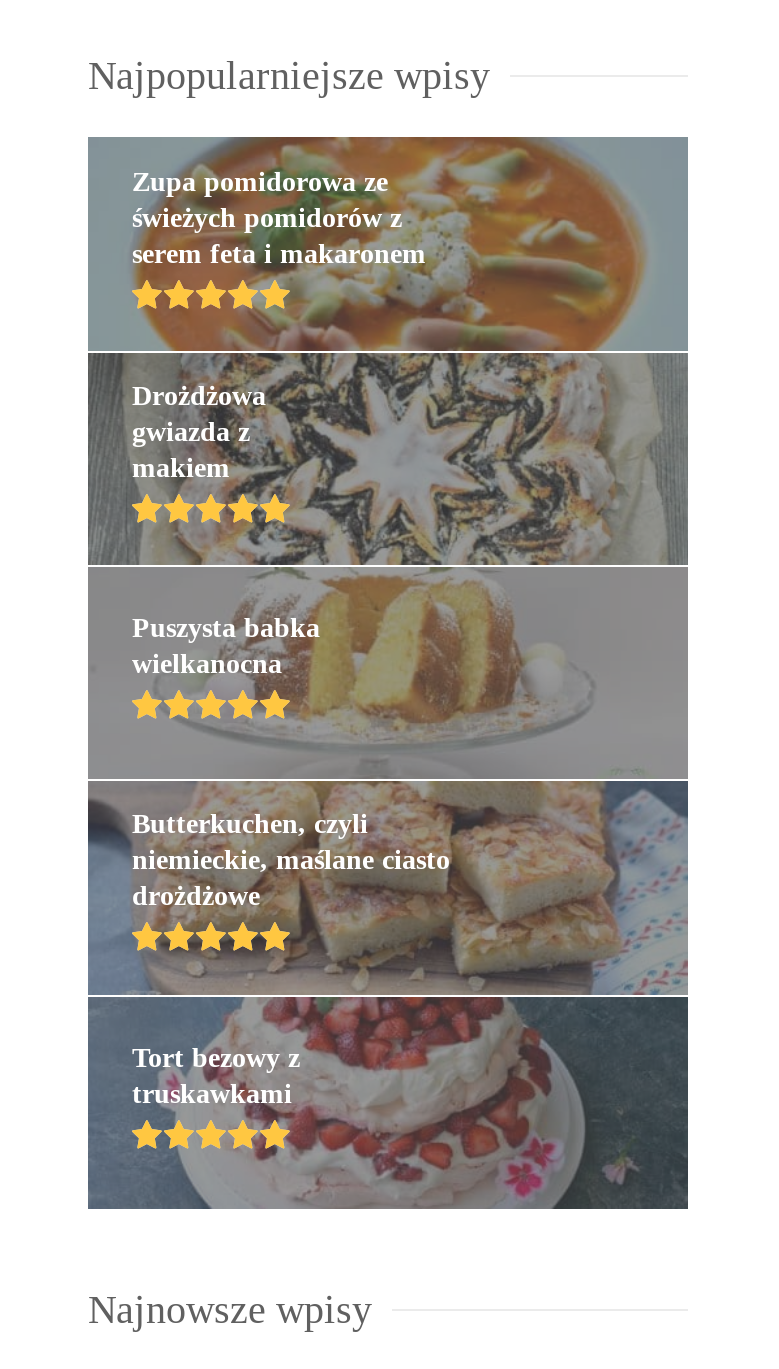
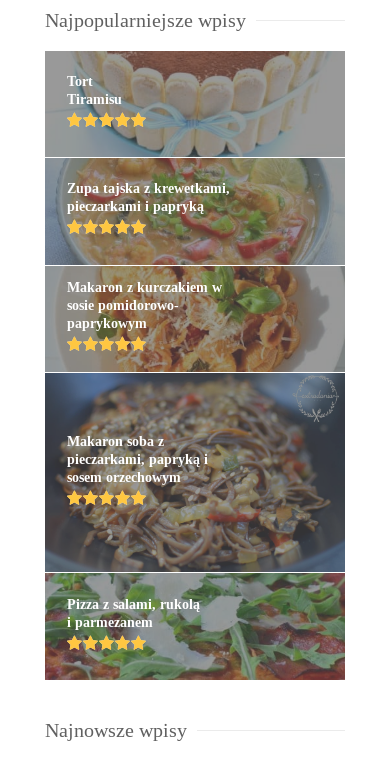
[88,136,690,1210] [image] | Zupa pomidorowa ze | świeżych pomidorów z | serem feta i makaronem -> [45,50,345,681] [image] | Tort | Tiramisu
[132,381,266,483] Drożdżowa | gwiazda z | makiem -> [67,181,230,214] Zupa tajska z krewetkami, | pieczarkami i papryką
[132,613,320,679] Puszysta babka | wielkanocna -> [67,280,222,331] Makaron z kurczakiem w | sosie pomidorowo- | paprykowym
[132,810,450,912] Butterkuchen, czyli | niemieckie, maślane ciasto | drożdżowe -> [67,434,208,485] Makaron soba z | pieczarkami, papryką i | sosem orzechowym
[132,1043,300,1109] Tort bezowy z | truskawkami -> [67,597,200,630] Pizza z salami, rukolą | i parmezanem

